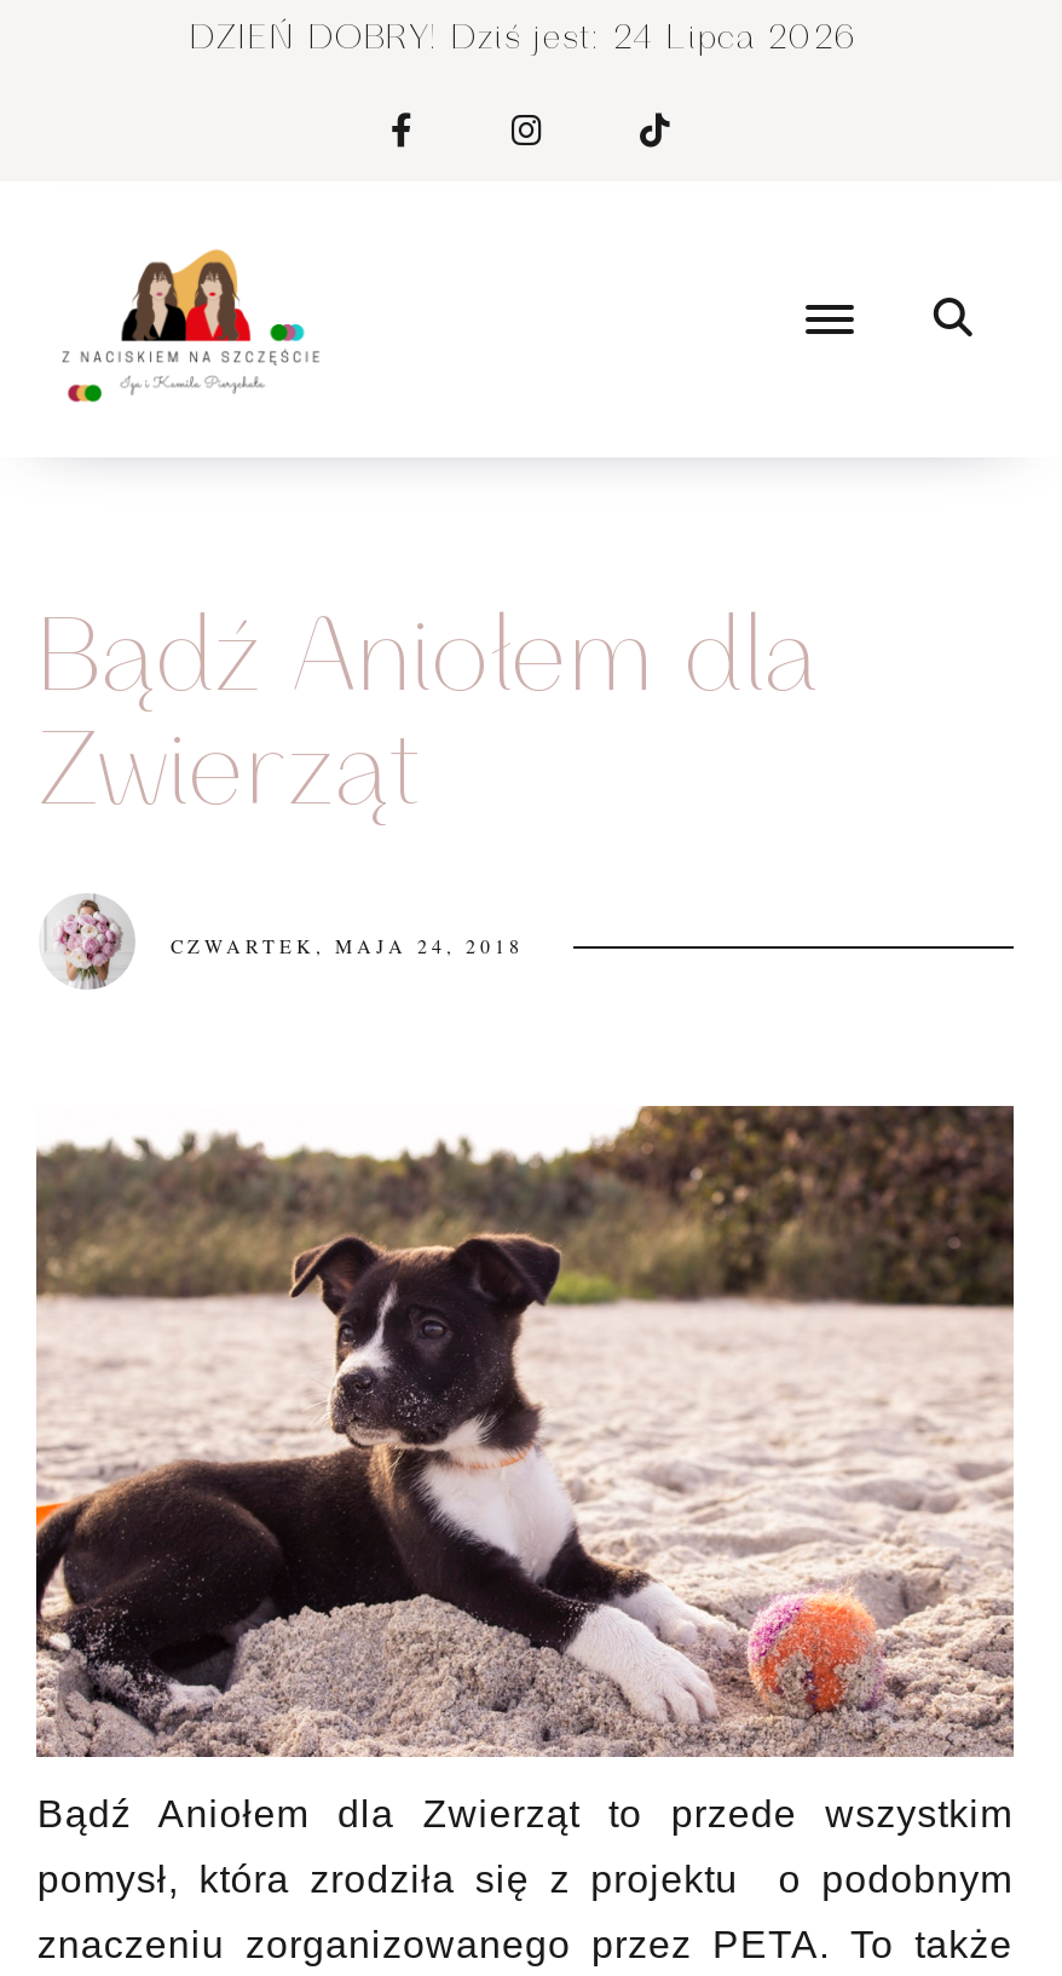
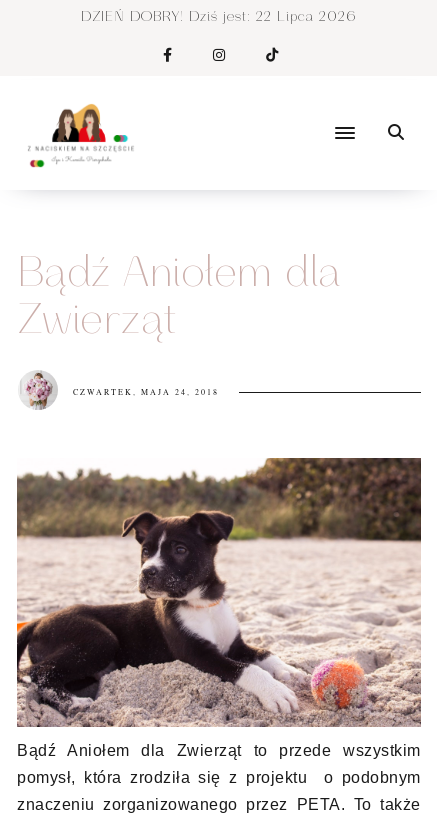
[190,22,860,56] DZIEŃ DOBRY! Dziś jest: 24 Lipca 2026 -> [81,10,357,24] DZIEŃ DOBRY! Dziś jest: 22 Lipca 2026

